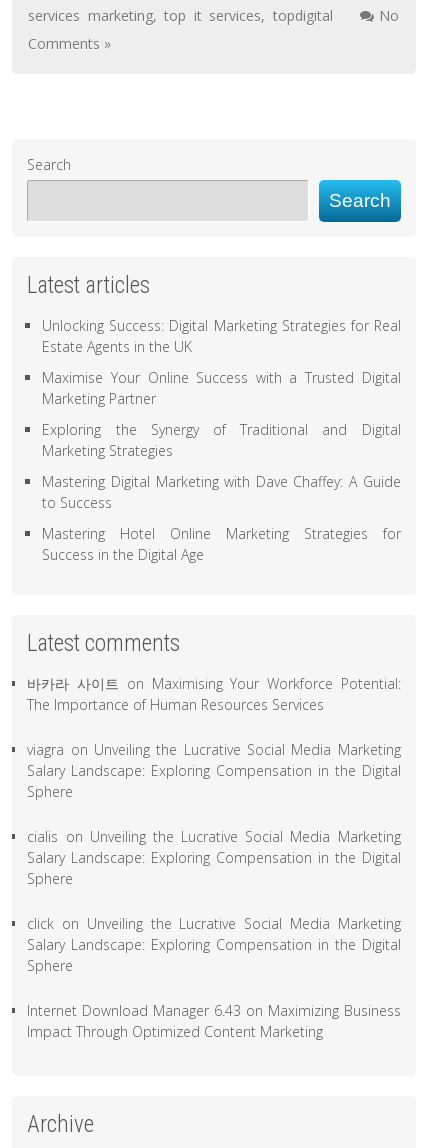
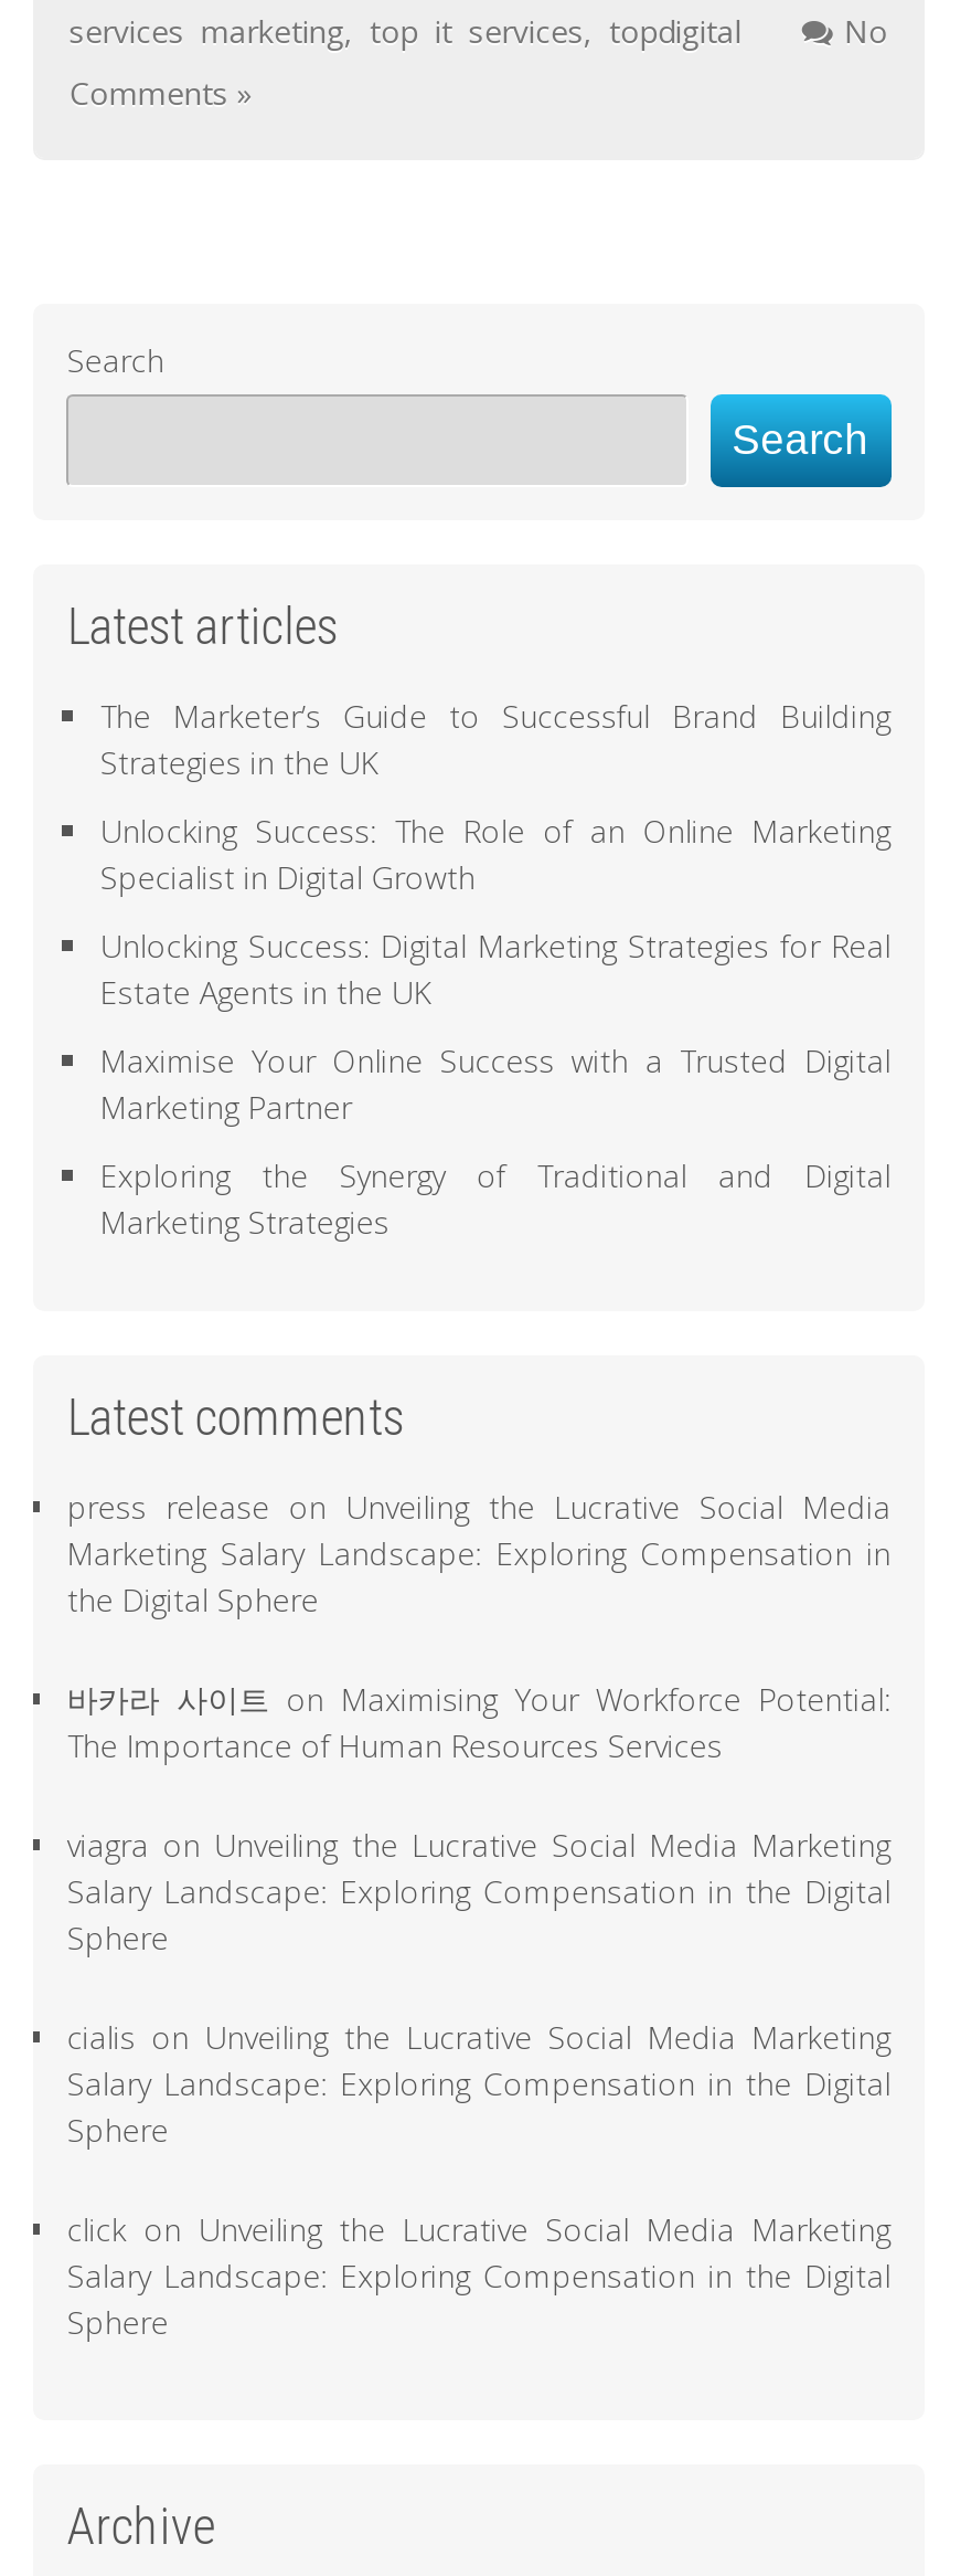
none -> [100,696,891,899] The Marketer’s Guide to Successful Brand Building | Strategies in the UK | Unlocking Success: The Role of an Online Marketing | Specialist in Digital Growth
moved [42,316,401,460] -> [100,925,891,1244]: Unlocking Success: Digital Marketing Strategies for Real | Estate Agents in the UK | Maximise Your Online Success with a Trusted Digital | Marketing Partner | Exploring the Synergy of Traditional and Digital | Marketing Strategies
[42,472,401,564] Mastering Digital Marketing with Dave Chaffey: A Guide | to Success | Mastering Hotel Online Marketing Strategies for | Success in the Digital Age -> none
none -> [67,1487,891,1621] press release on Unveiling the Lucrative Social Media | Marketing Salary Landscape: Exploring Compensation in | the Digital Sphere
moved [27,674,401,975] -> [67,1679,891,2344]: 바카라 사이트 on Maximising Your Workforce Potential: | The Importance of Human Resources Services | viagra on Unveiling the Lucrative Social Media Marketing | ... | Salary Landscape: Exploring Compensation in the Digital | Sphere
[27,1001,401,1041] Internet Download Manager 6.43 on Maximizing Business | Impact Through Optimized Content Marketing -> none

